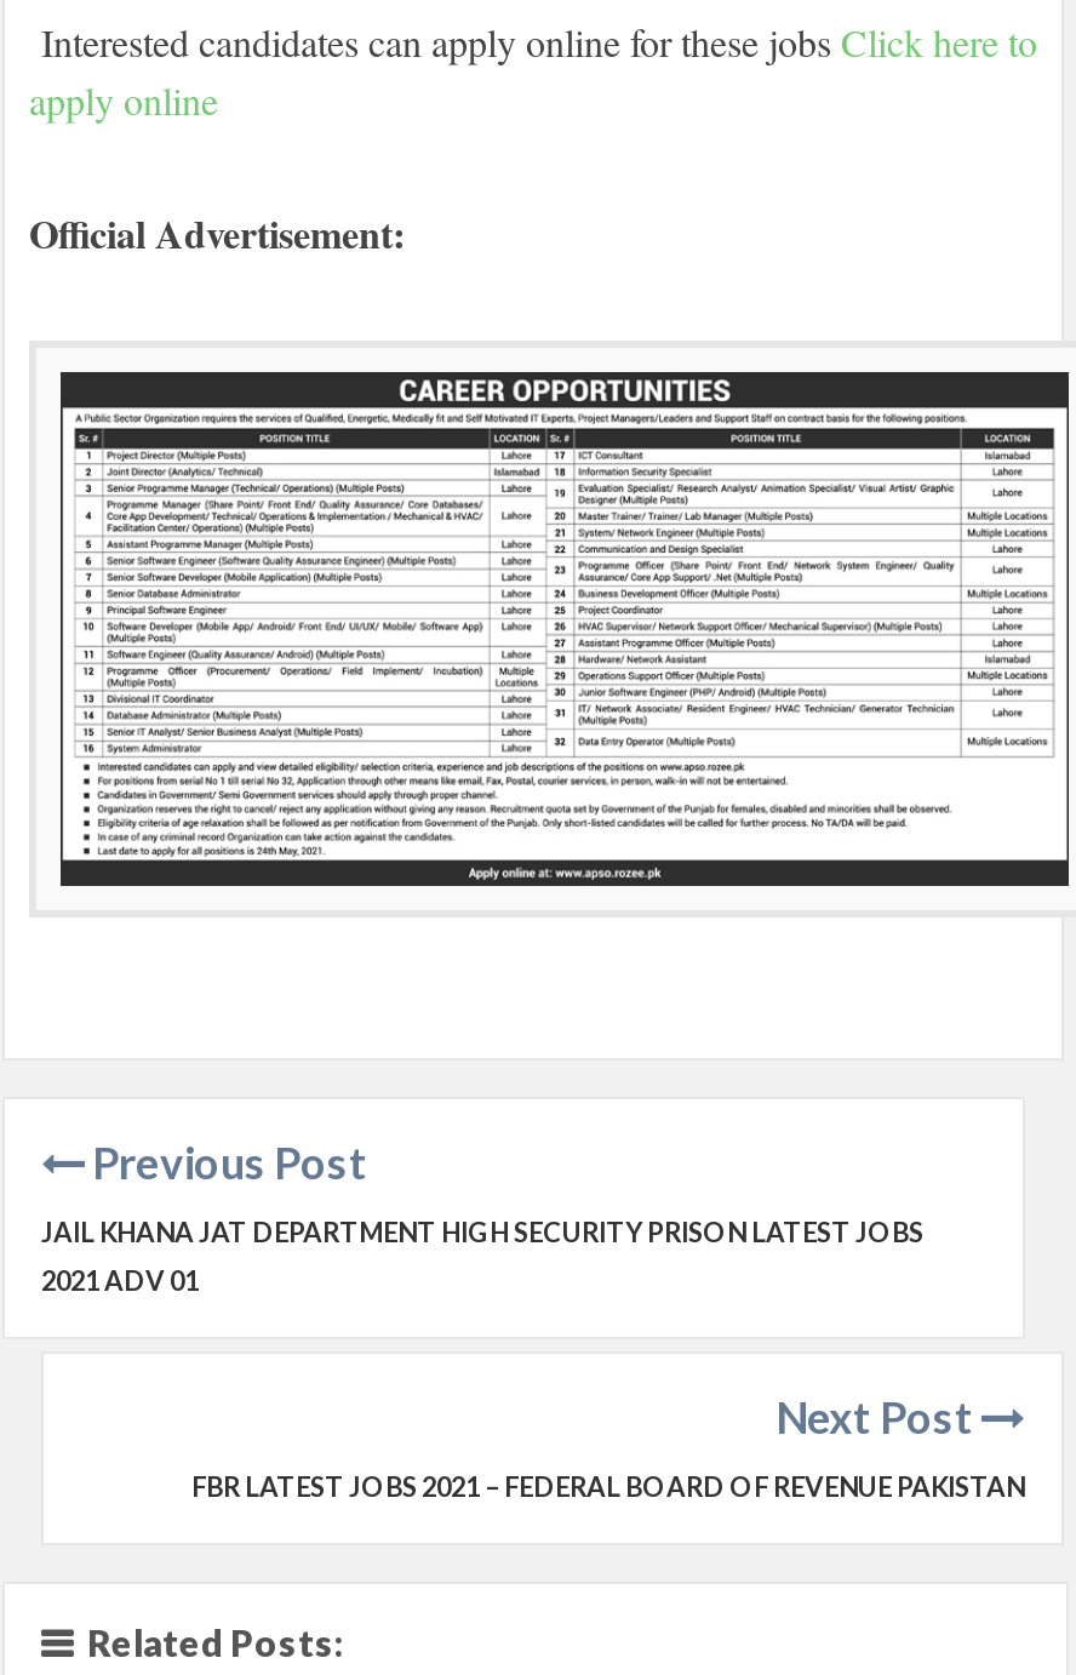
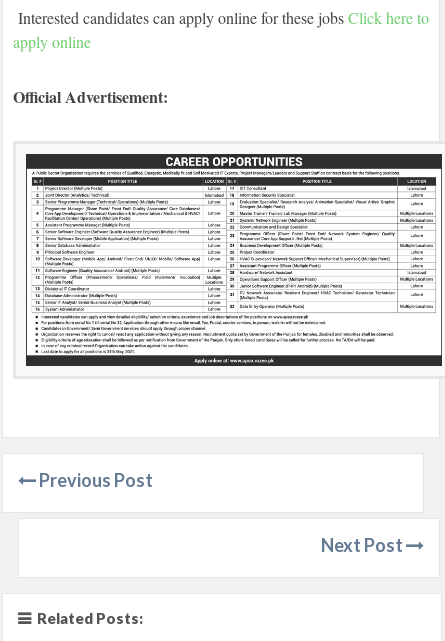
[41,1215,923,1295] JAIL KHANA JAT DEPARTMENT HIGH SECURITY PRISON LATEST JOBS | 2021 ADV 01 -> none
[191,1469,1025,1501] FBR LATEST JOBS 2021 – FEDERAL BOARD OF REVENUE PAKISTAN -> none

